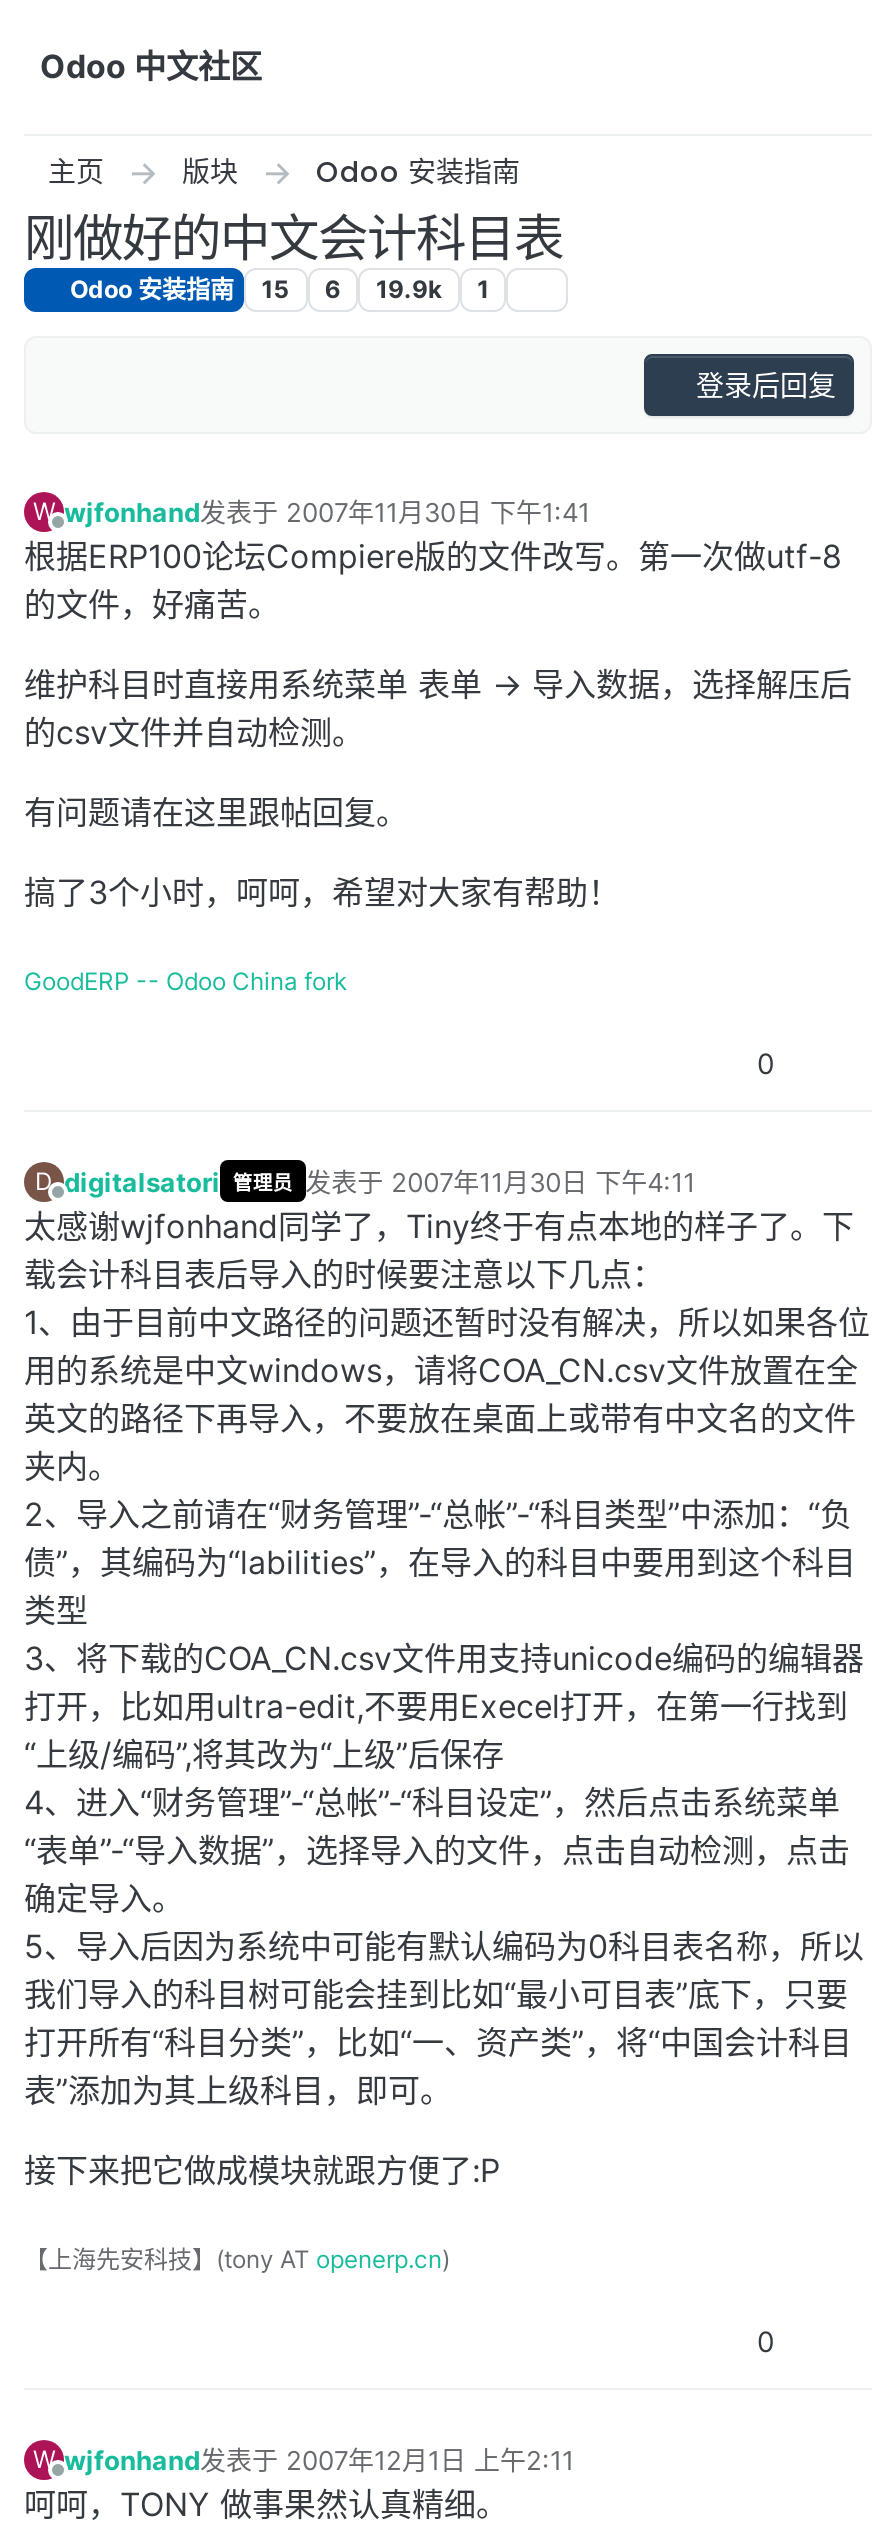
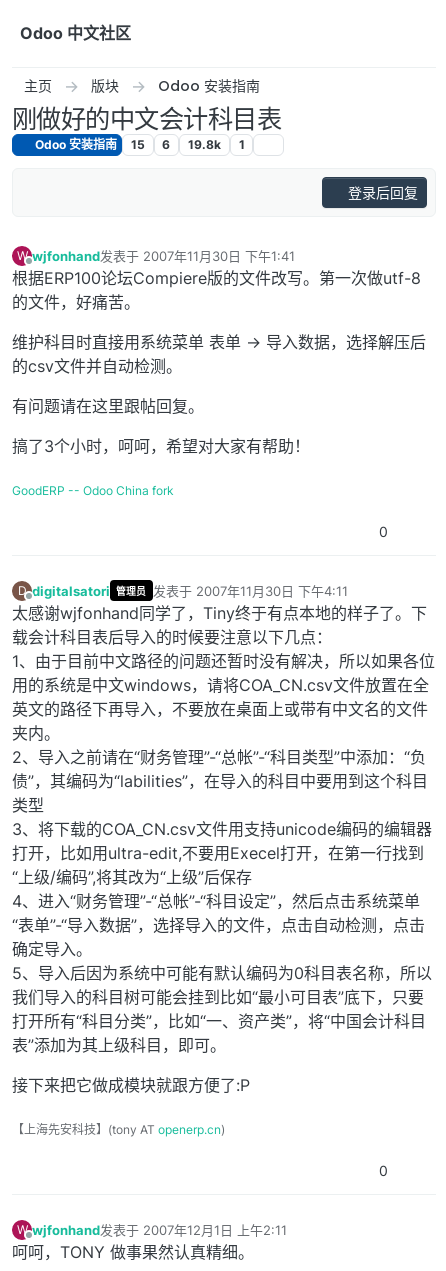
[64,274,489,304] Odoo 安装指南 15 6 19.9k 1 -> [32,137,245,152] Odoo 安装指南 15 6 19.8k 1

